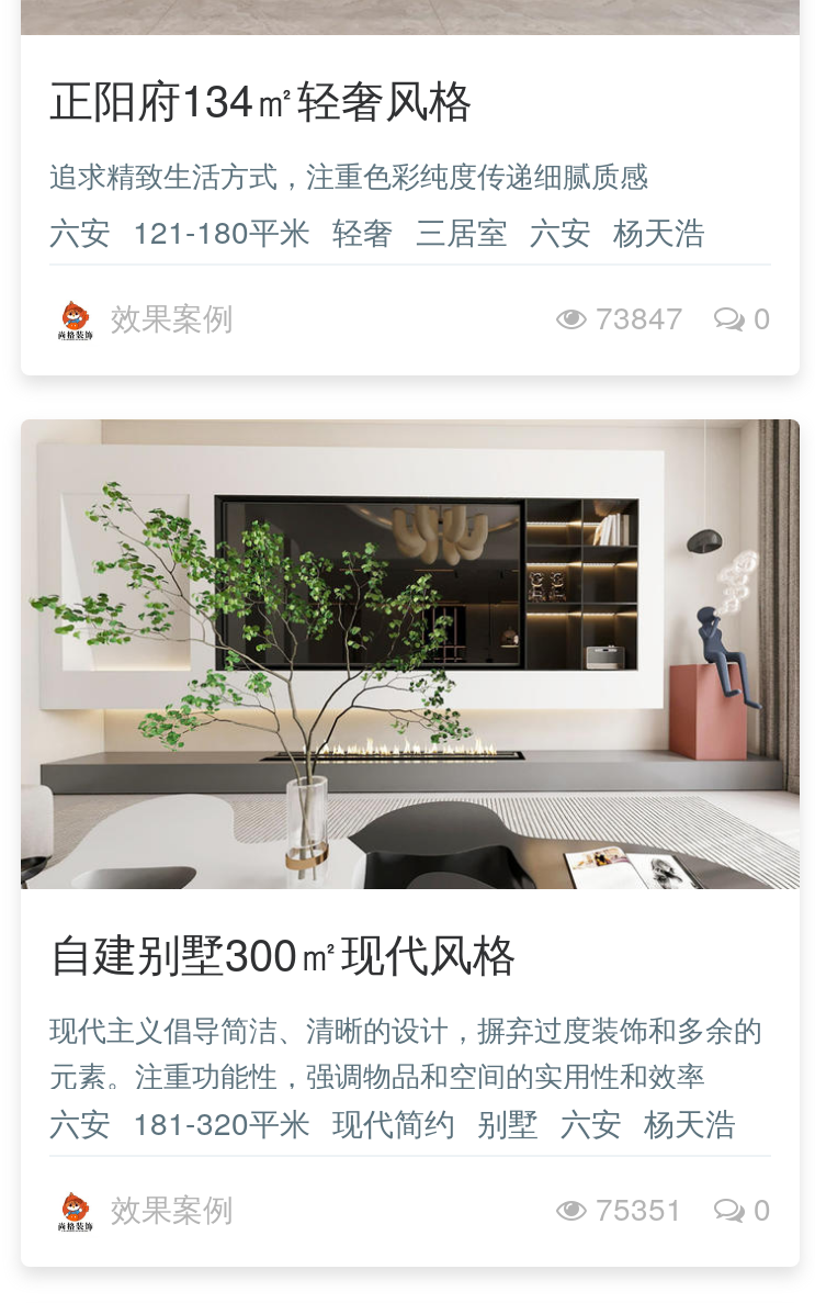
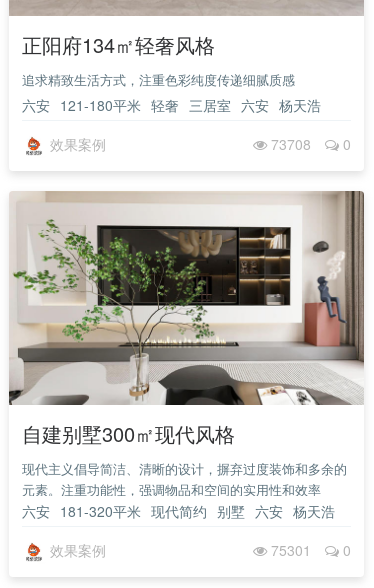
[596,294,771,337] 73847 0 -> [271,134,351,154] 73708 0
[596,1185,771,1229] 75351 0 -> [271,540,351,560] 75301 0

